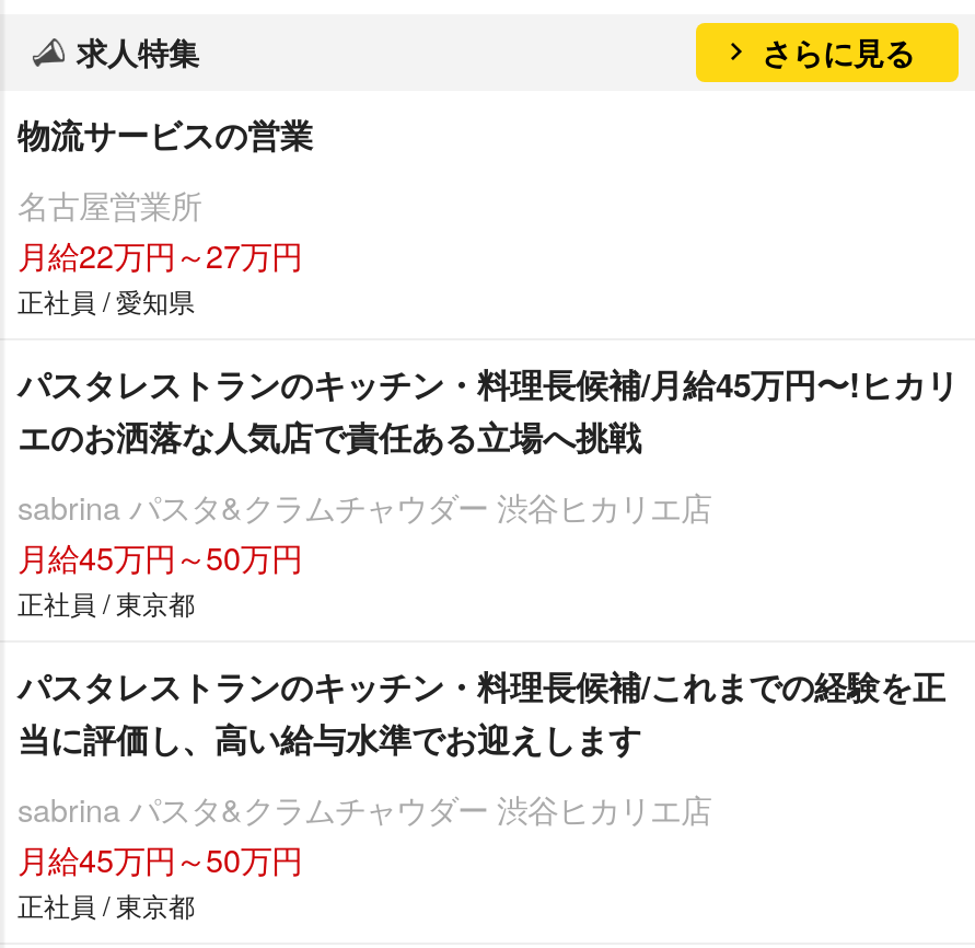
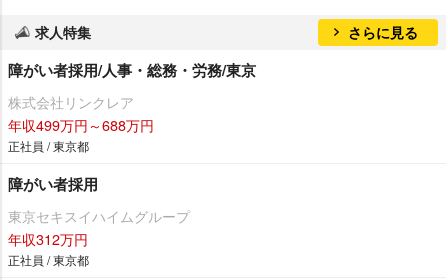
[18,110,959,579] 物流サービスの営業 | 名古屋営業所 | 月給22万円～27万円 | 正社員 / 愛知県 | パスタレストランのキッチン・料理長候補/月給45万円〜!ヒカリ | エのお洒落な人気店で責任ある立場へ挑戦 | sabrina パスタ&クラムチャウダー 渋谷ヒカリエ店 | 月給45万円～50万円 -> [8,59,256,135] 障がい者採用/人事・総務・労務/東京 | 株式会社リンクレア | 年収499万円～688万円
[18,662,945,763] パスタレストランのキッチン・料理長候補/これまでの経験を正 | 当に評価し、高い給与水準でお迎えします -> [8,173,98,195] 障がい者採用
[18,784,711,881] sabrina パスタ&クラムチャウダー 渋谷ヒカリエ店 | 月給45万円～50万円 -> [8,205,190,249] 東京セキスイハイムグループ | 年収312万円

